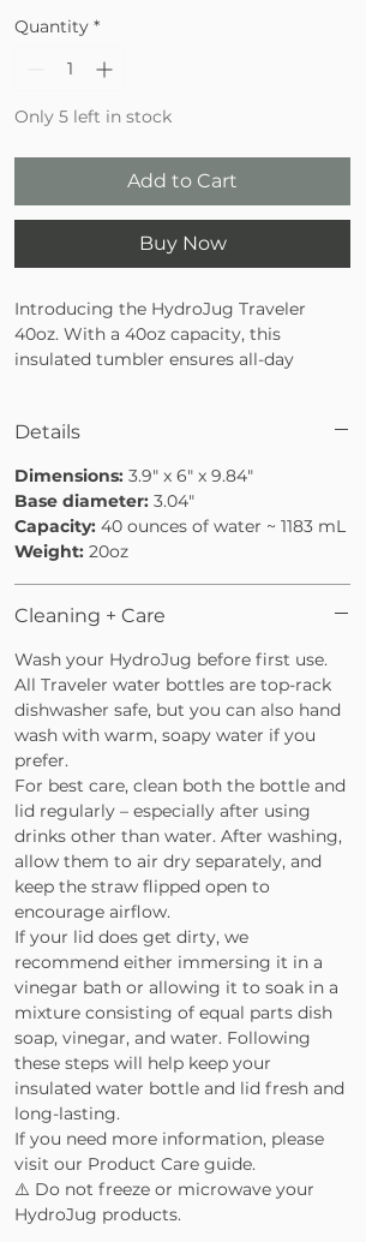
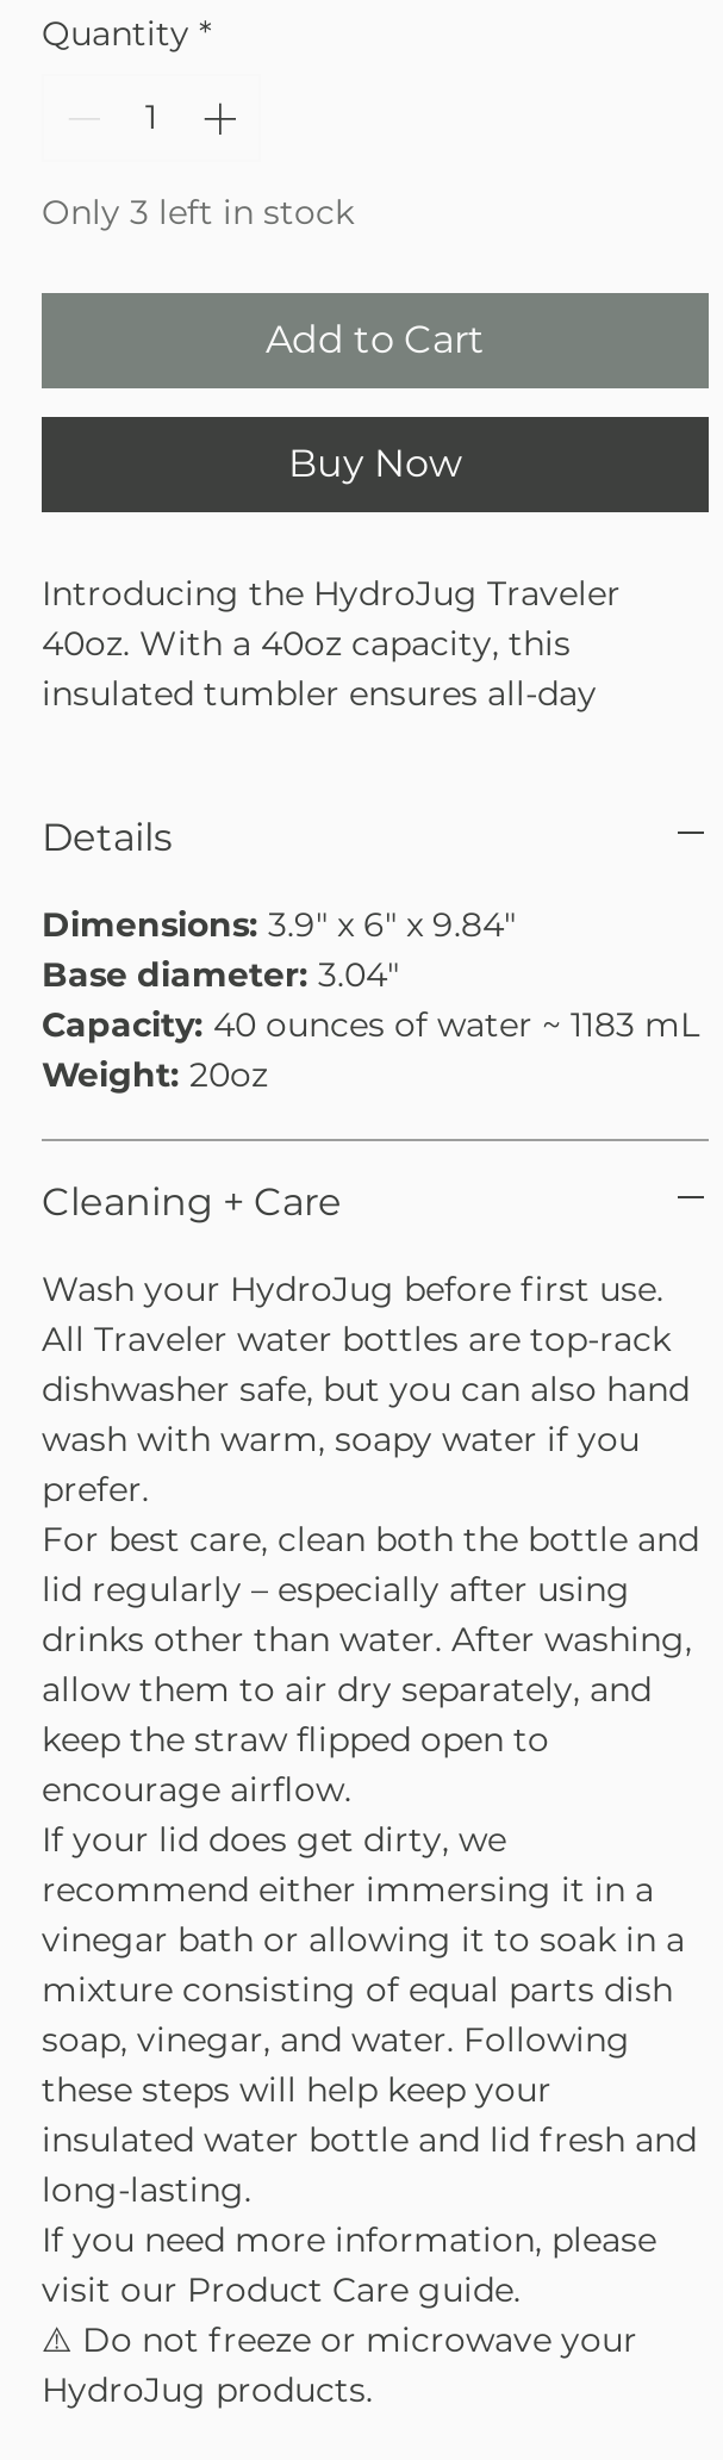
[14,106,172,128] Only 5 left in stock -> [42,191,354,234] Only 3 left in stock

